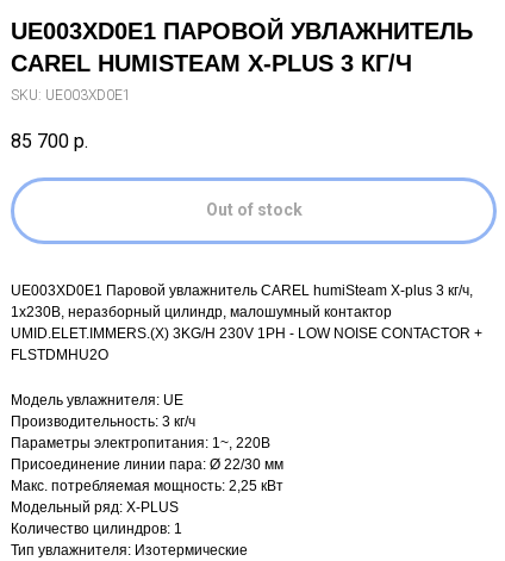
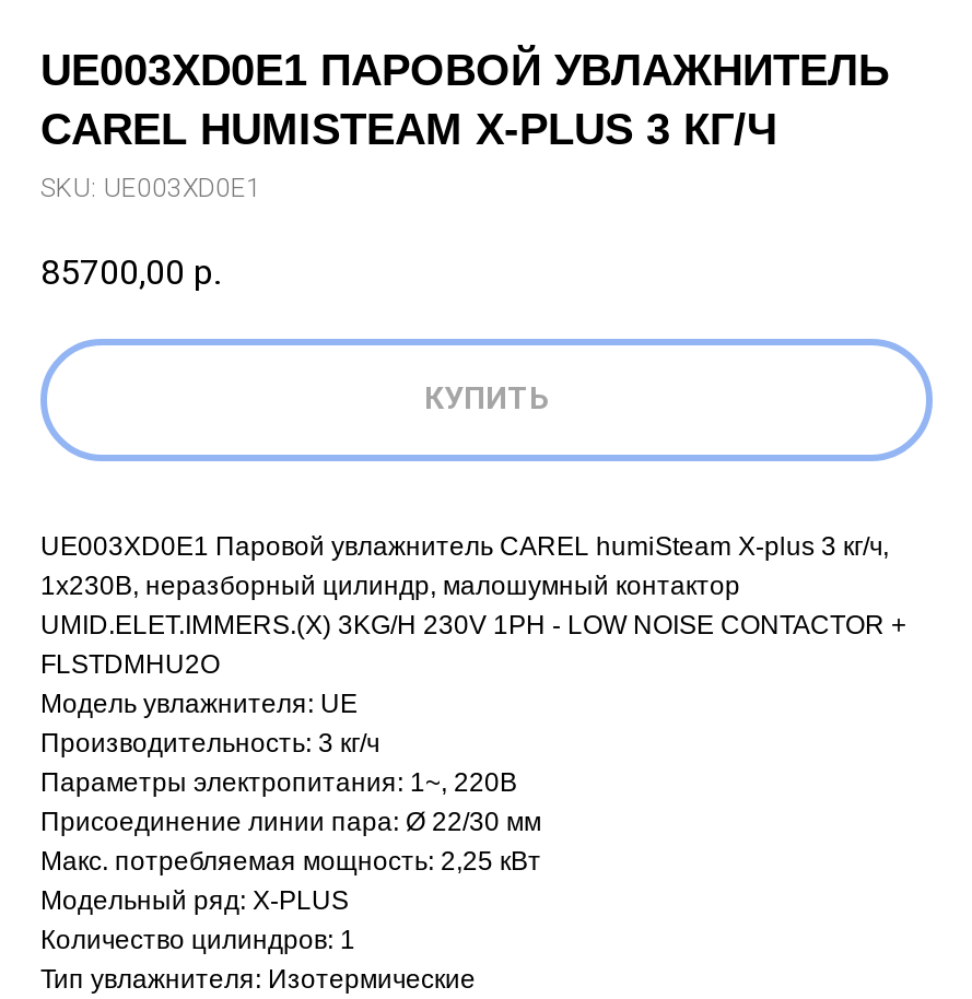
[11,130,88,153] 85 700 р. -> [40,252,220,294] 85700,00 р.
[205,201,302,220] Out of stock -> [424,381,549,416] КУПИТЬ

